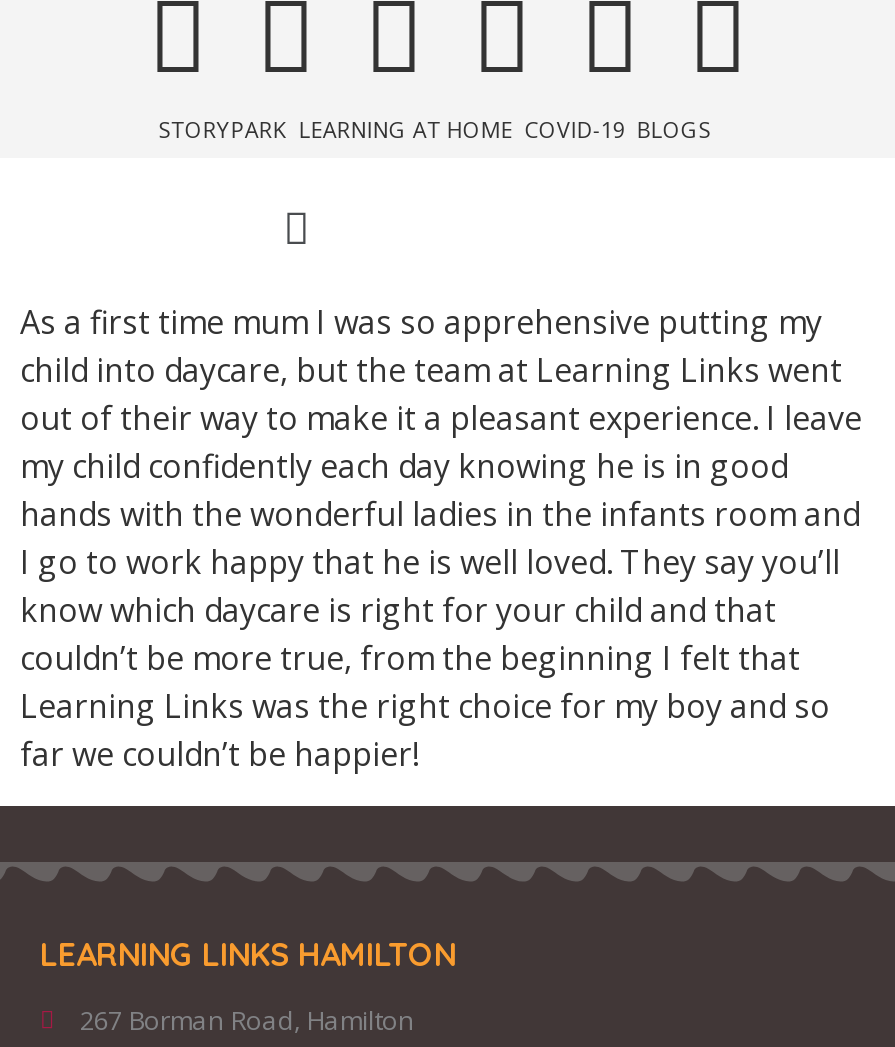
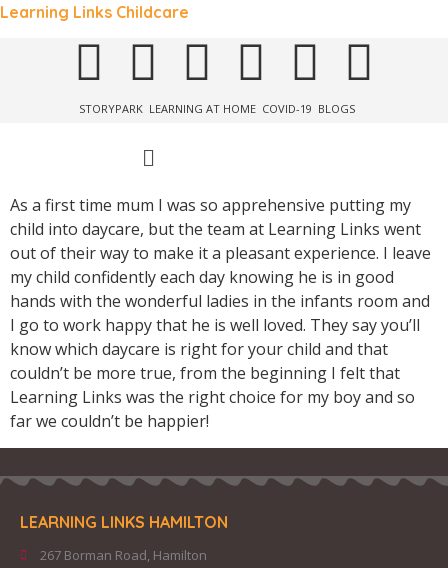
none -> [0,2,189,22] Learning Links Childcare

